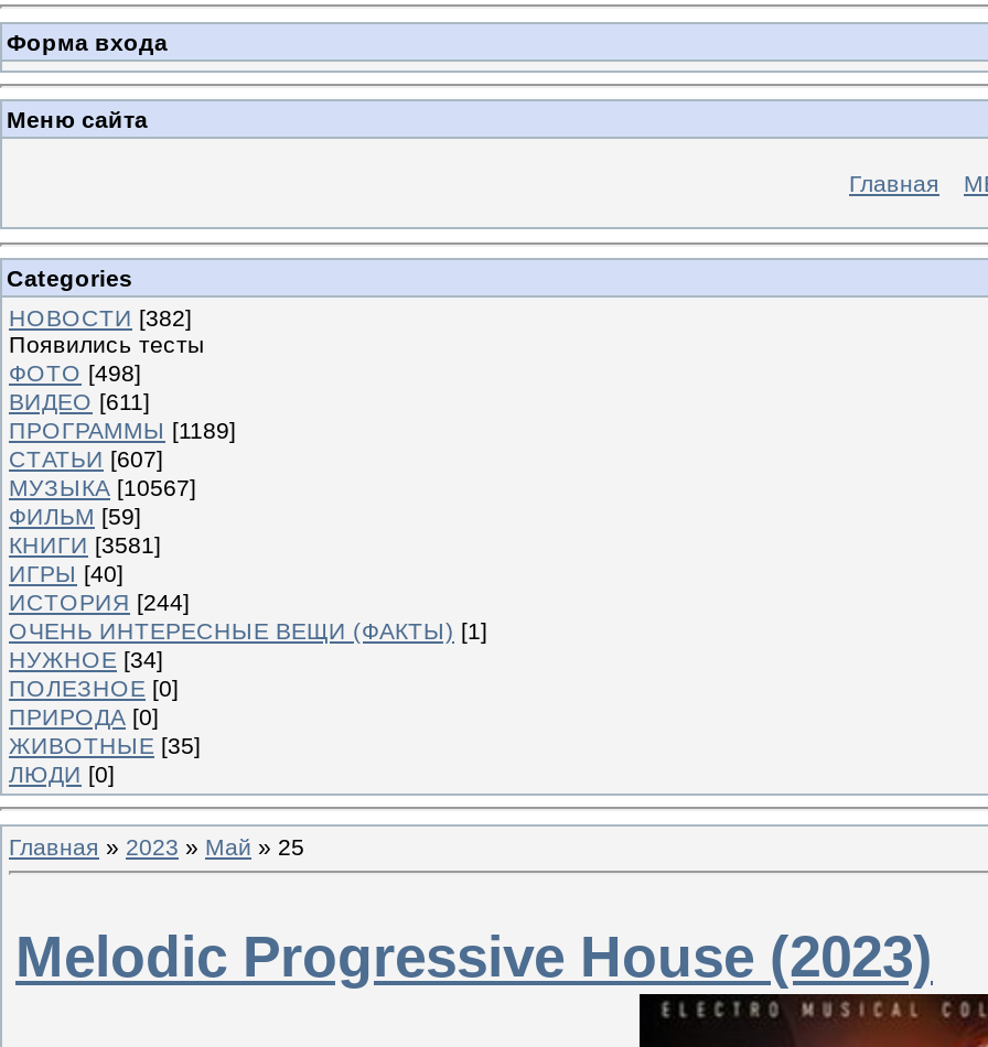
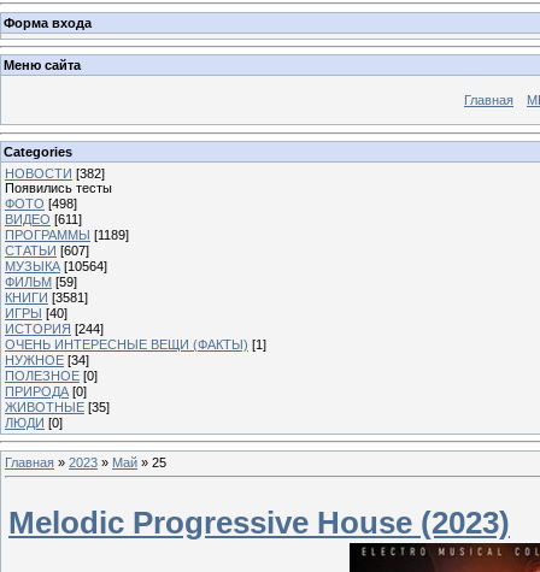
[9,474,196,500] МУЗЫКА [10567] -> [5,259,107,273] МУЗЫКА [10564]

